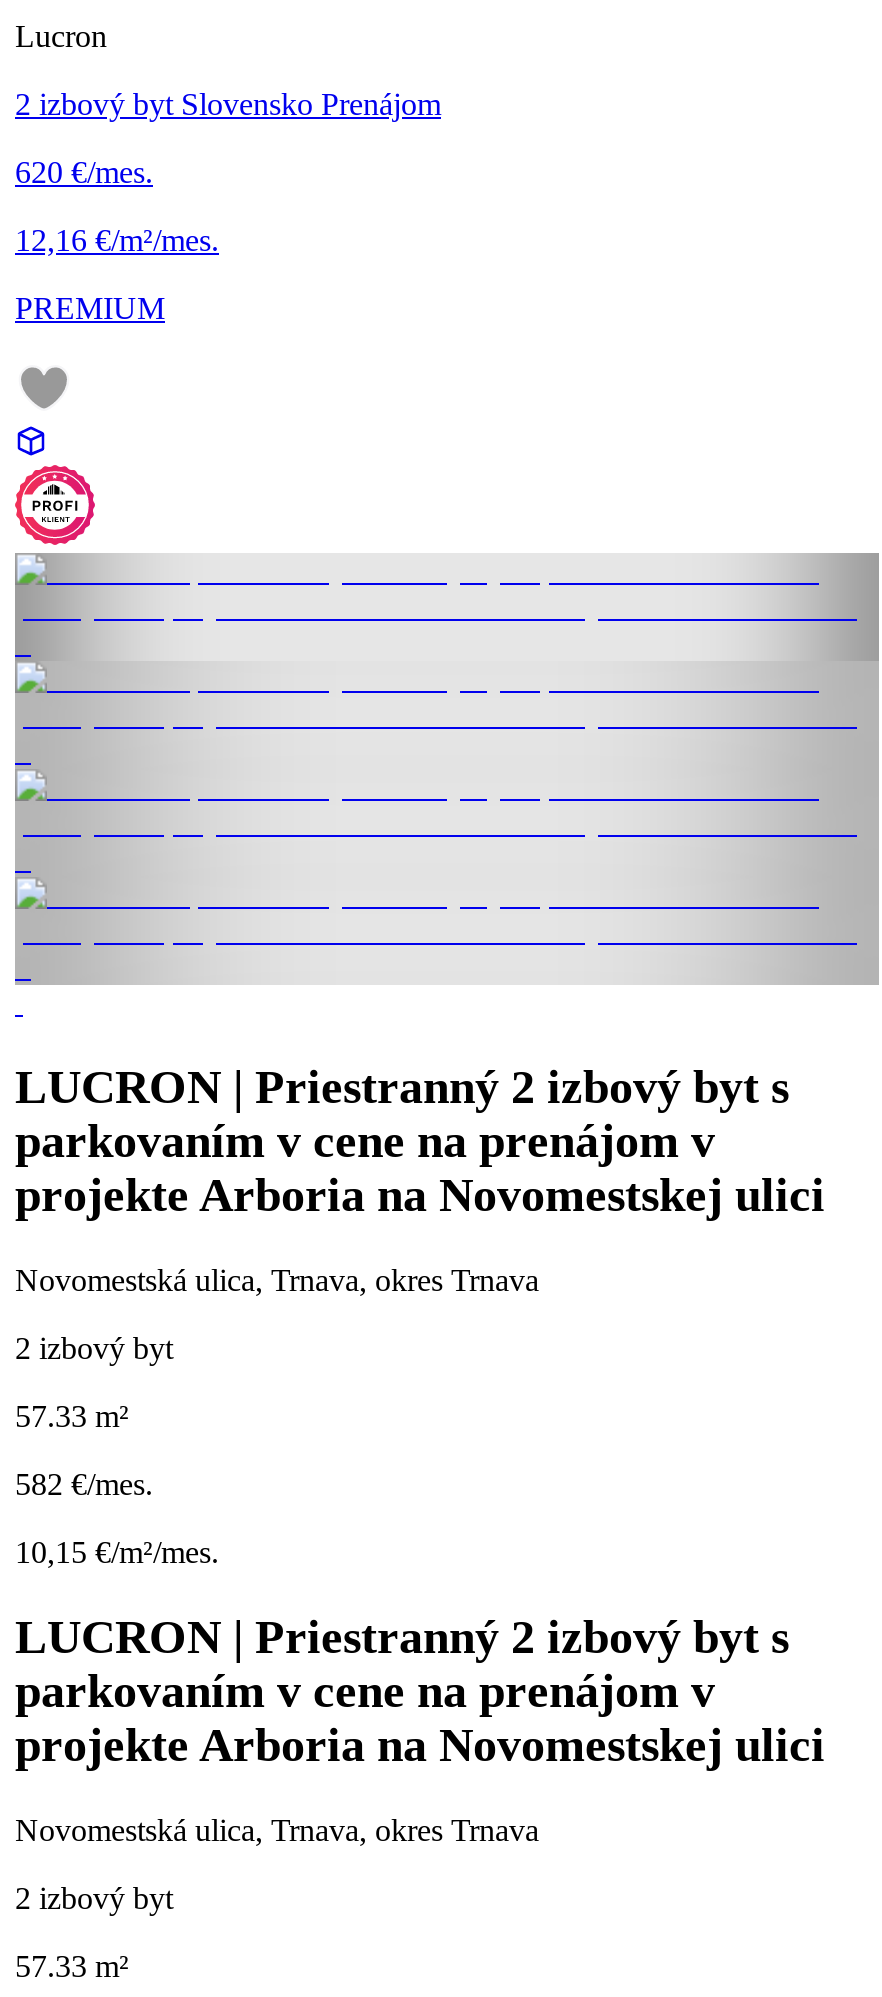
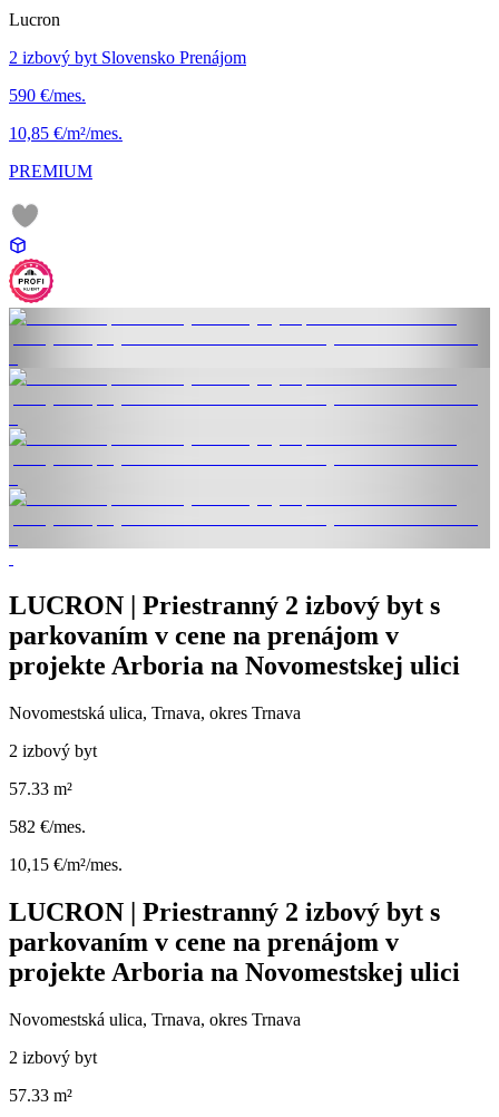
[15,155,153,189] 620 €/mes. -> [9,86,86,105] 590 €/mes.
[15,223,219,257] 12,16 €/m²/mes. -> [9,124,123,143] 10,85 €/m²/mes.

